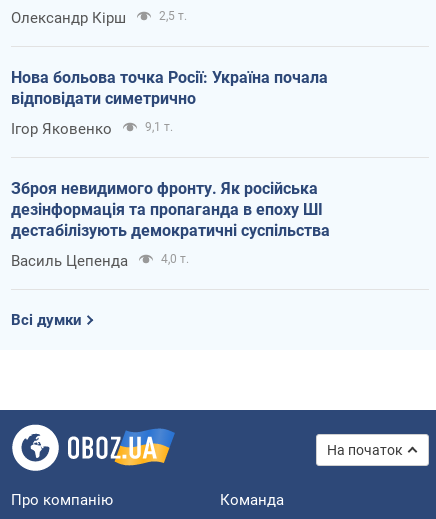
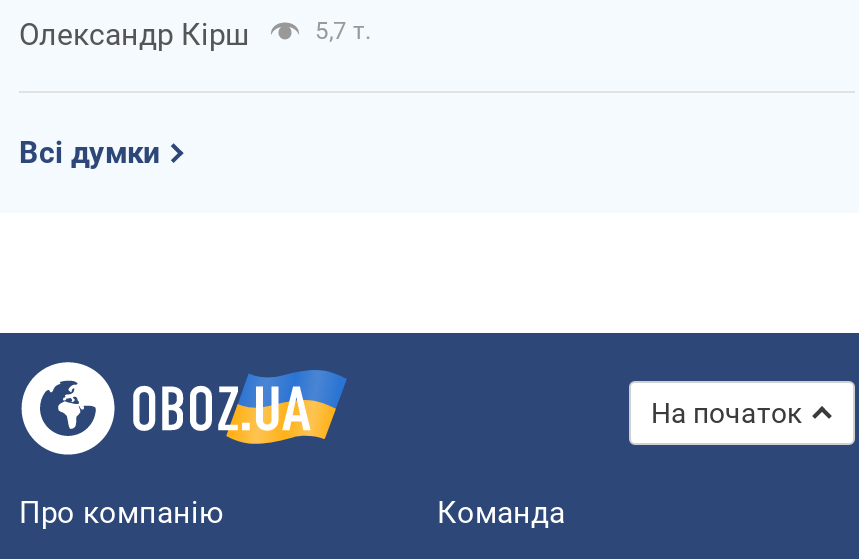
[11,9,330,270] 2,5 т. | Нова больова точка Росії: Україна почала | відповідати симетрично | Ігор Яковенко | 9,1 т. | Зброя невидимого фронту. Як російська | дезінформація та пропаганда в епоху ШІ | дестабілізують демократичні суспільства | Василь Цепенда | 4,0 т. -> [315,16,371,44] 5,7 т.

